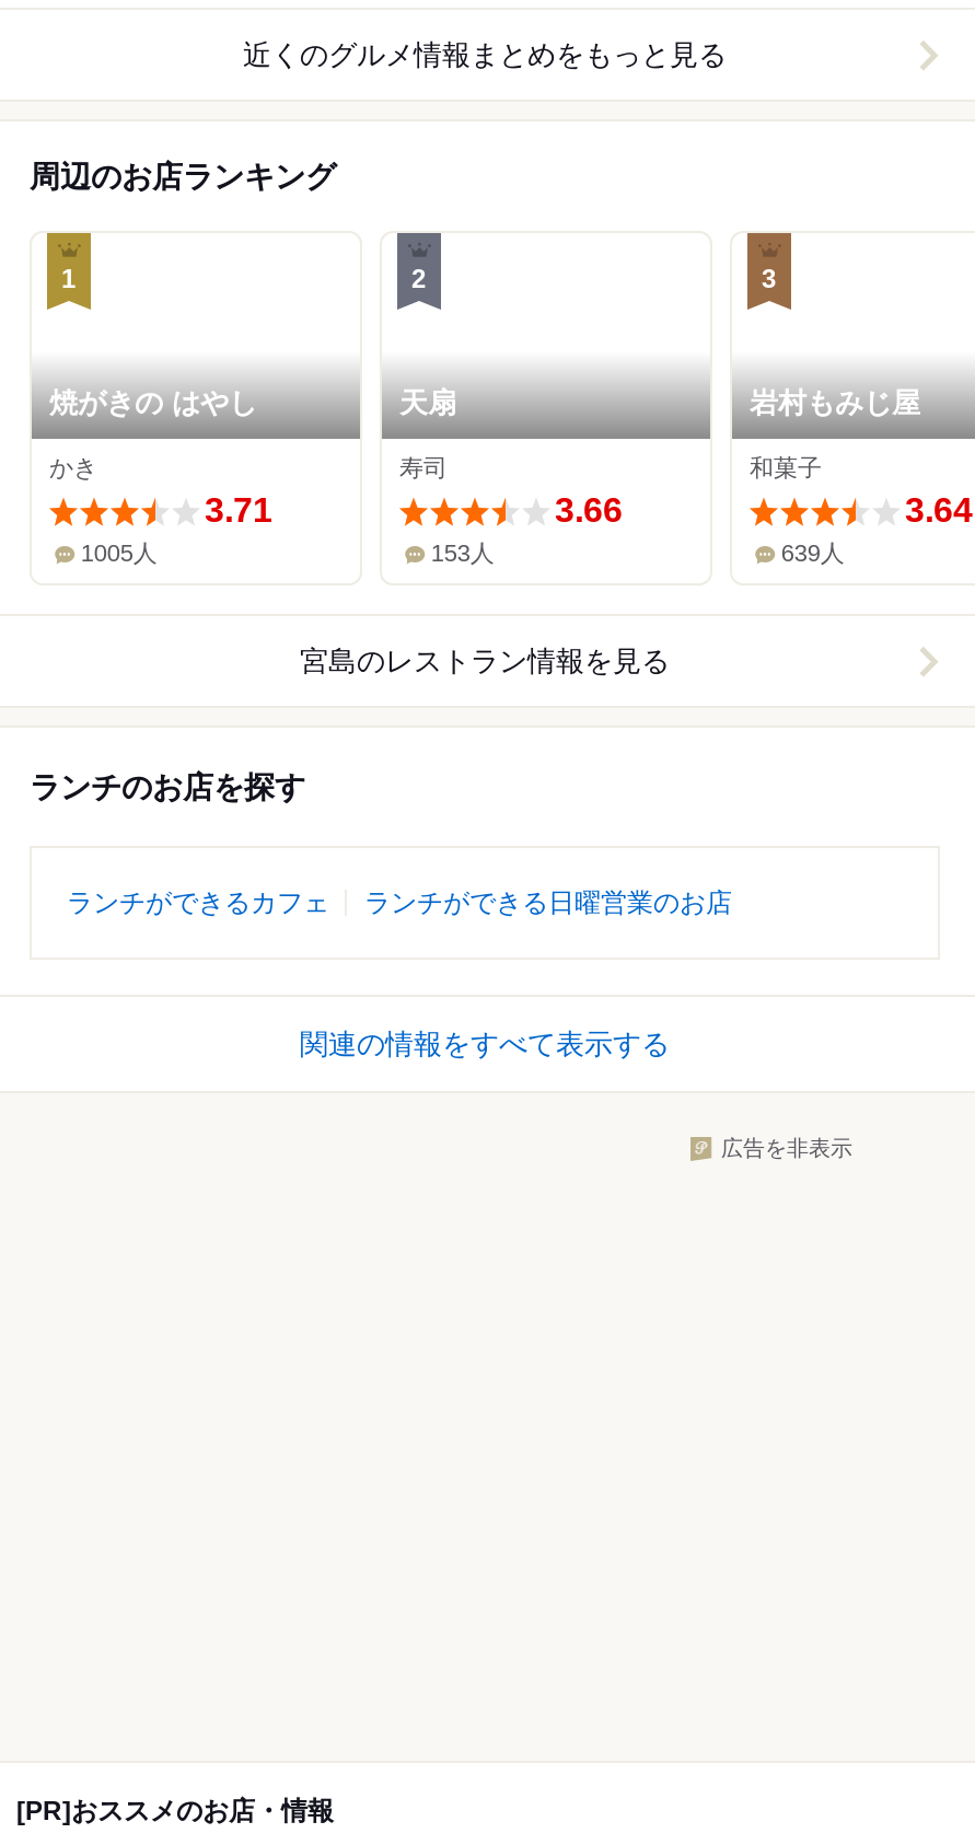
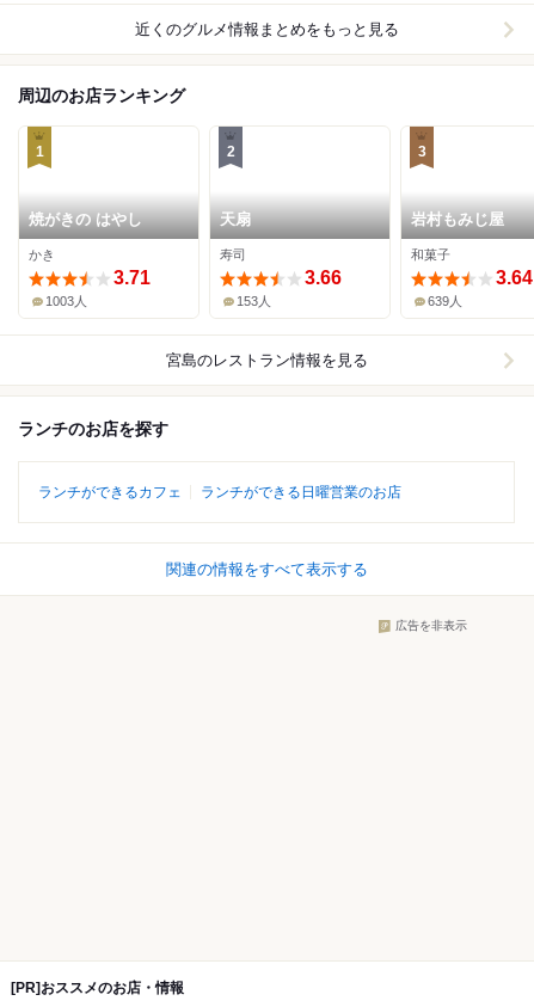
[81,540,157,566] 1005人 -> [46,294,88,309] 1003人

